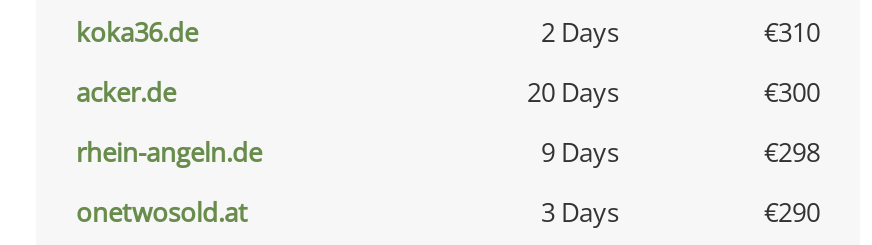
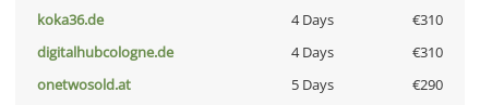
[541,14,619,50] 2 Days -> [291,10,333,29] 4 Days
[76,74,820,170] acker.de | 20 Days | €300 | rhein-angeln.de | 9 Days | €298 -> [37,42,443,62] digitalhubcologne.de | 4 Days | €310
[541,194,619,230] 3 Days -> [291,75,333,94] 5 Days

